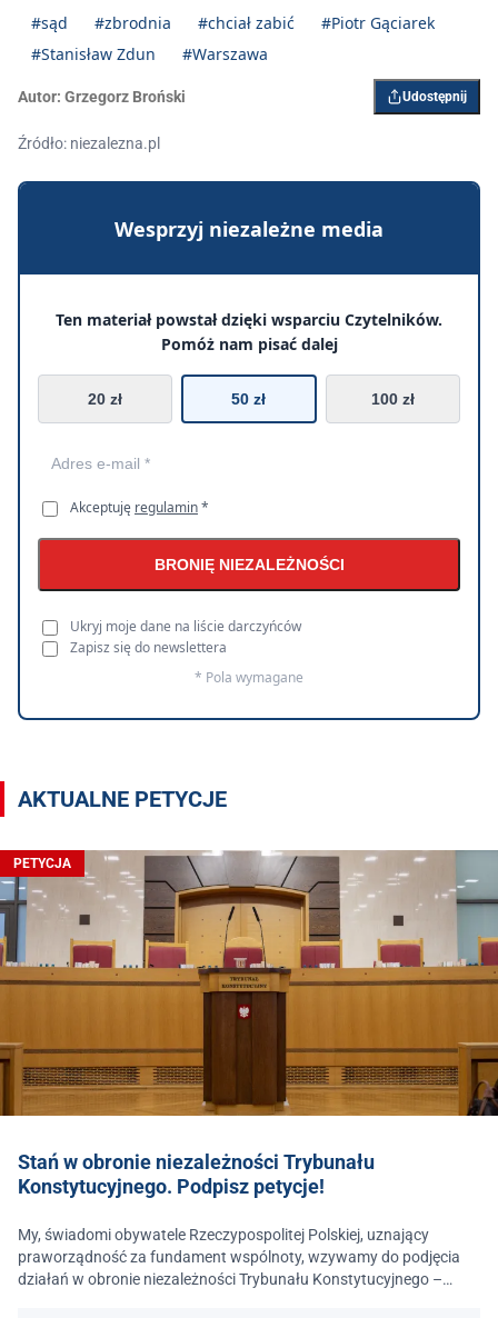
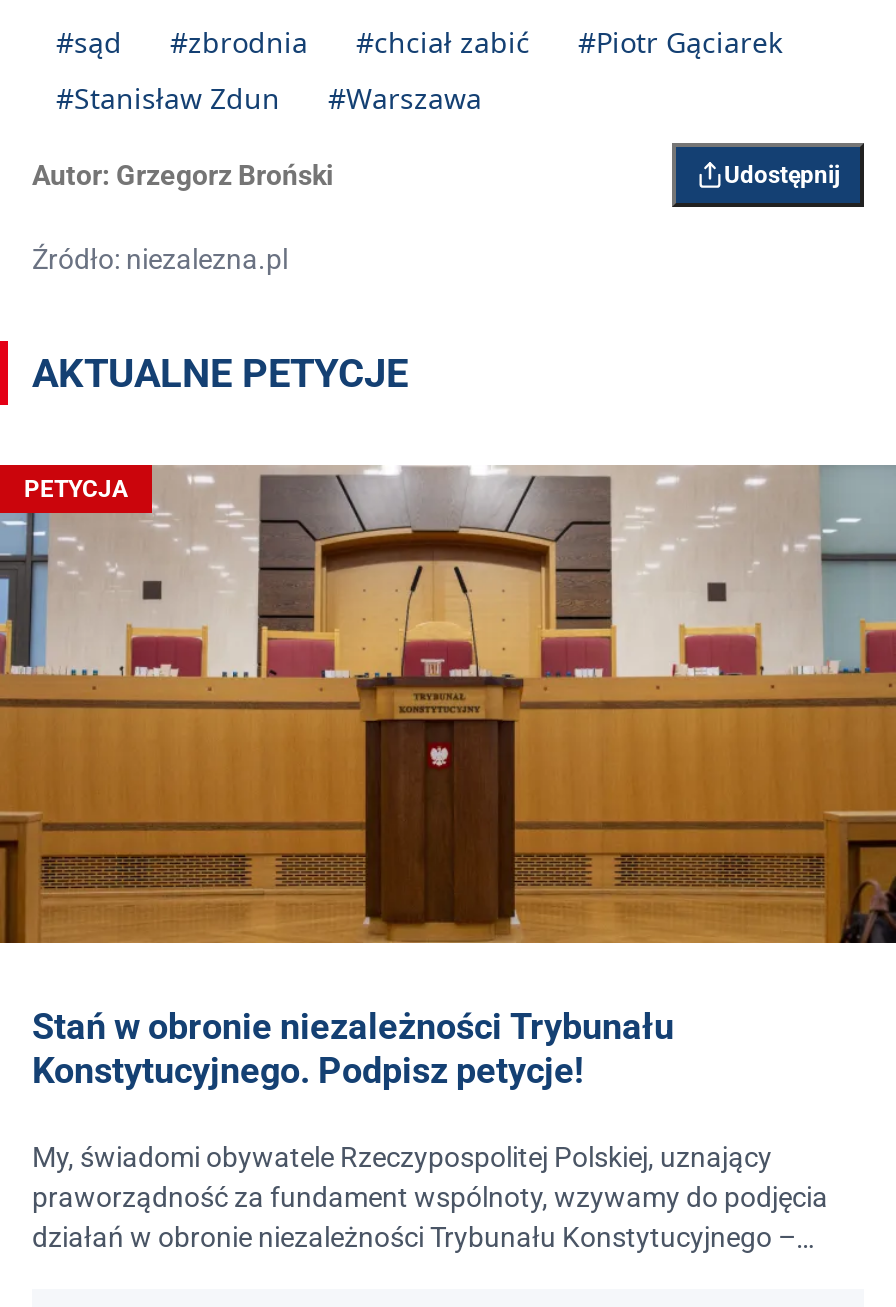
[17,180,481,721] [image] | Wesprzyj niezależne media | Ten materiał powstał dzięki wsparciu Czytelników. | Pomóż nam pisać dalej | 20 zł | 50 zł | 100 zł -> none
[70,498,344,687] Akceptuję regulamin * | BRONIĘ NIEZALEŻNOŚCI | Ukryj moje dane na liście darczyńców | Zapisz się do newslettera | * Pola wymagane -> none

